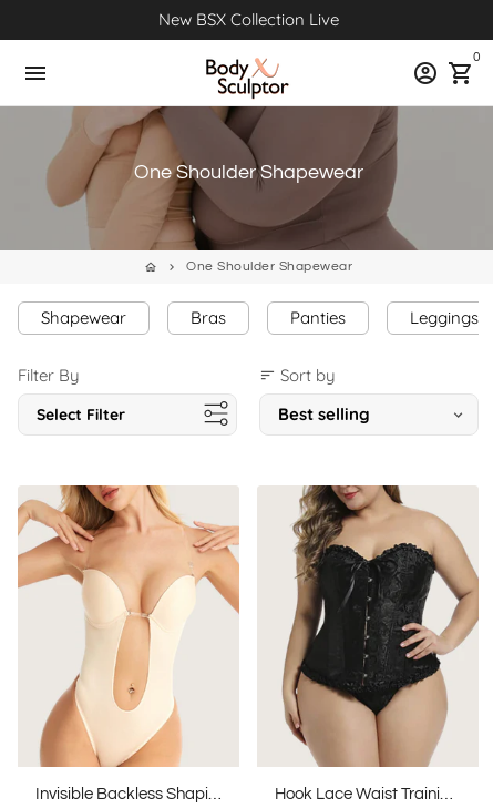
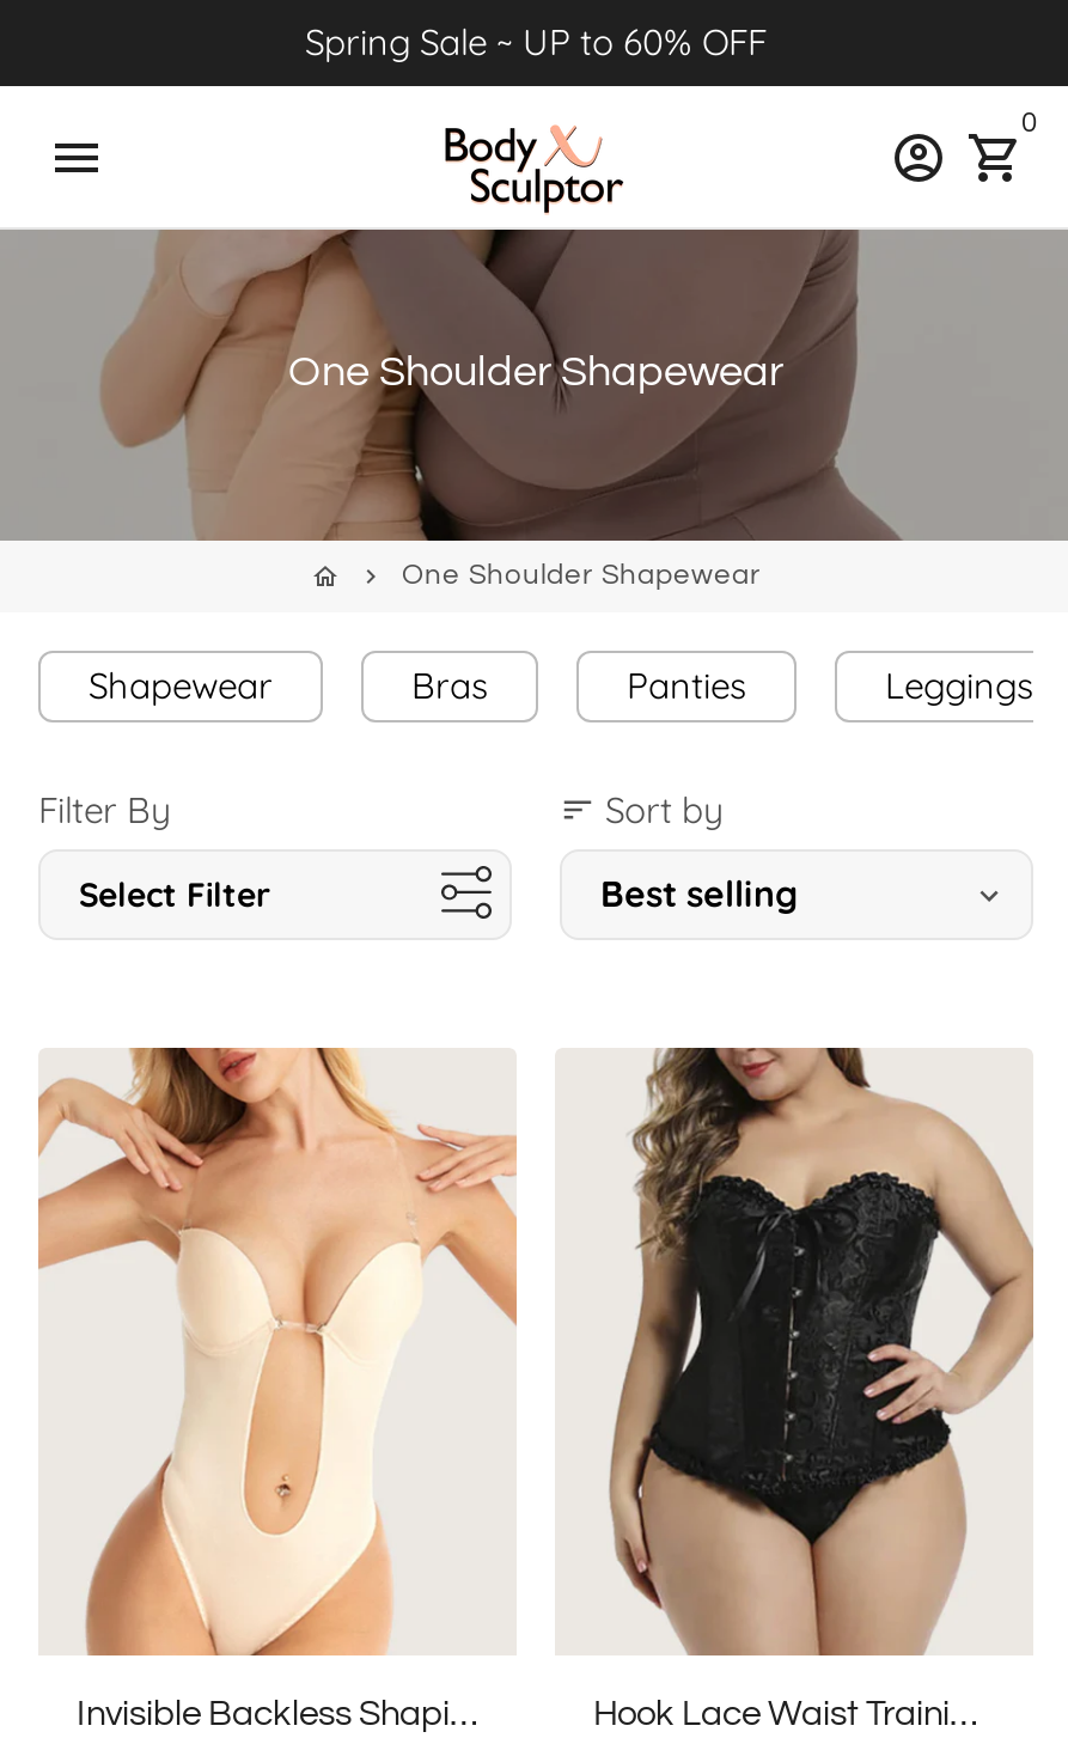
[158,9,338,30] New BSX Collection Live -> [305,19,767,65] Spring Sale ~ UP to 60% OFF

